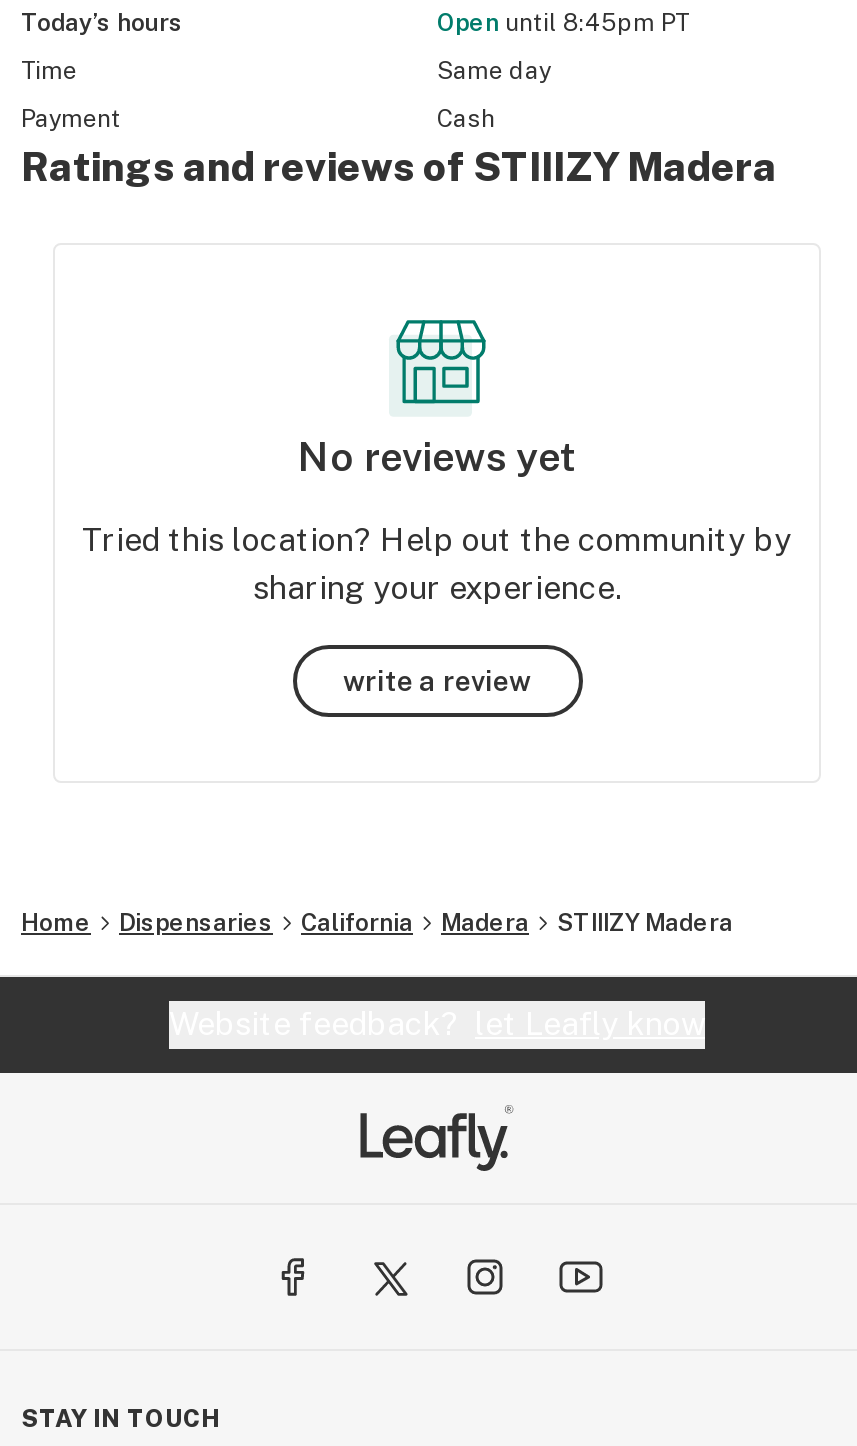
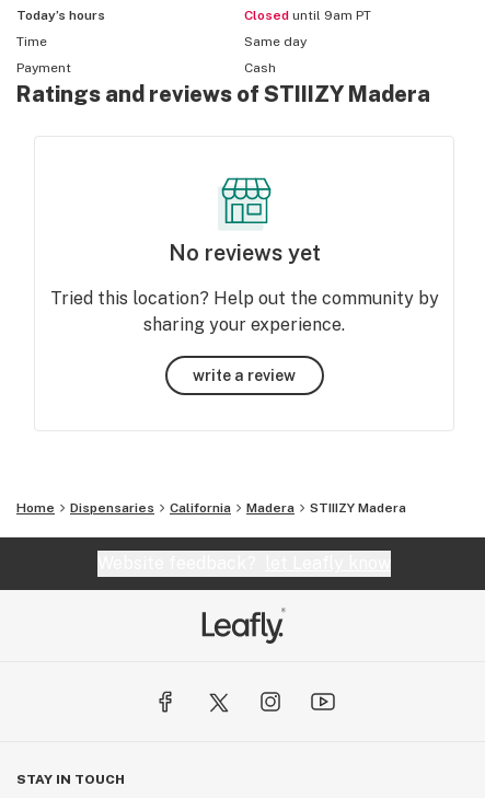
[455,9,689,37] Open until 8:45pm PT -> [253,8,371,23] Closed until 9am PT

